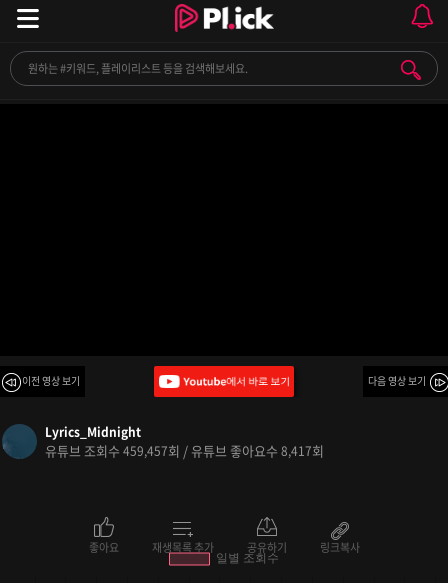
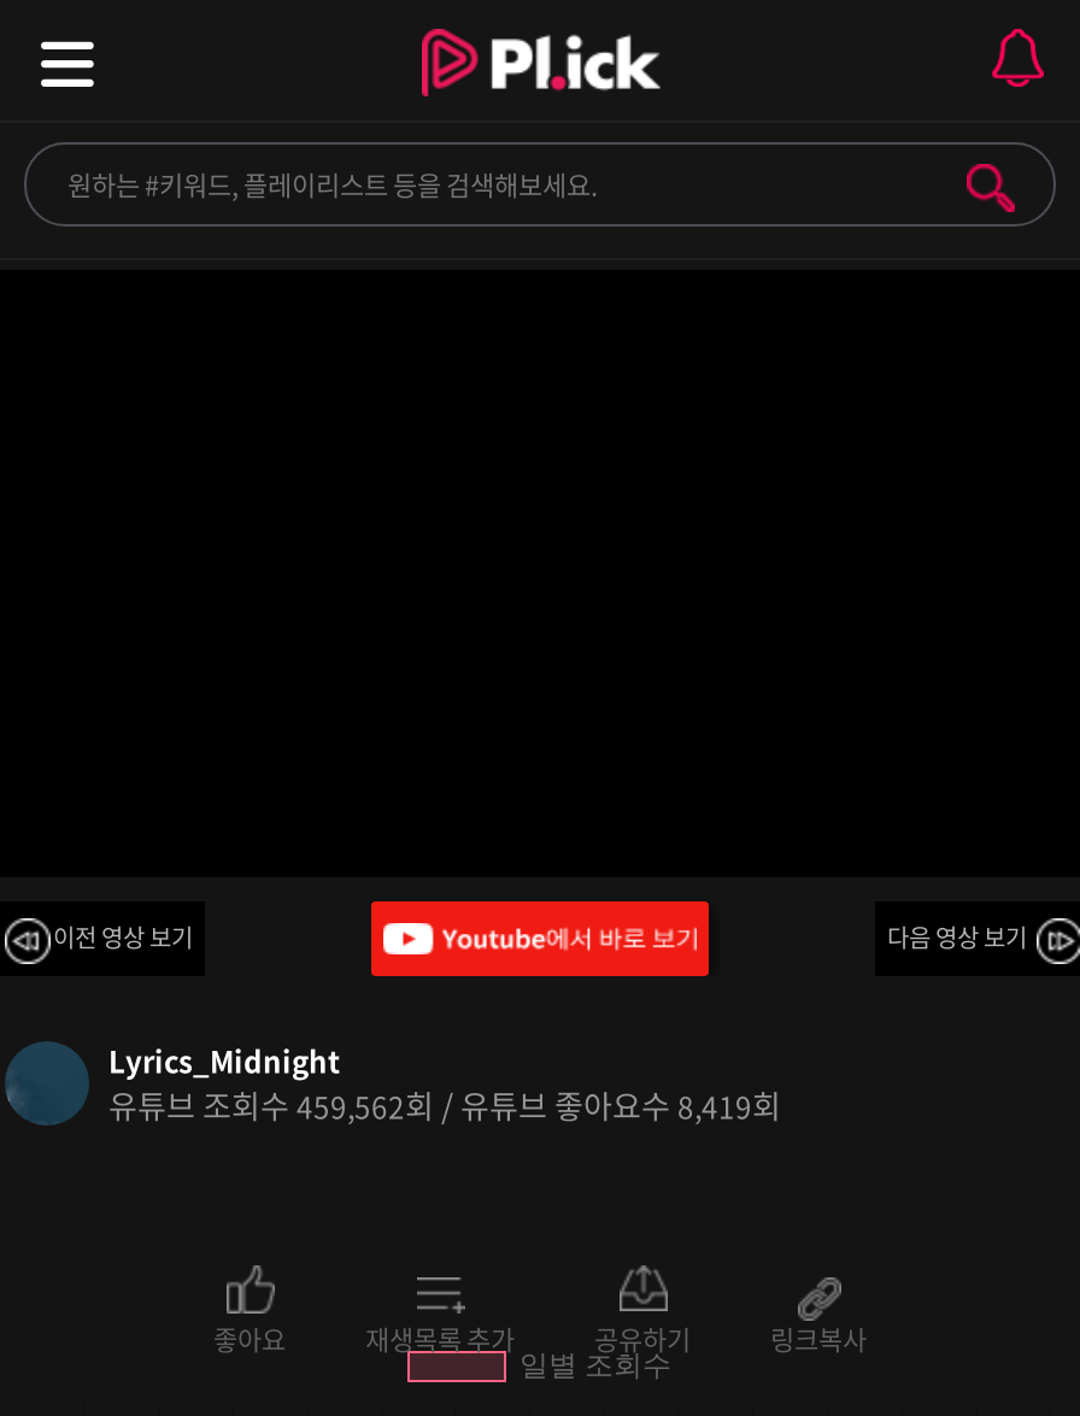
[45,441,324,460] 유튜브 조회수459,457회 / 유튜브 좋아요수 8,417회 -> [108,1082,781,1127] 유튜브 조회수459,562회 / 유튜브 좋아요수 8,419회

